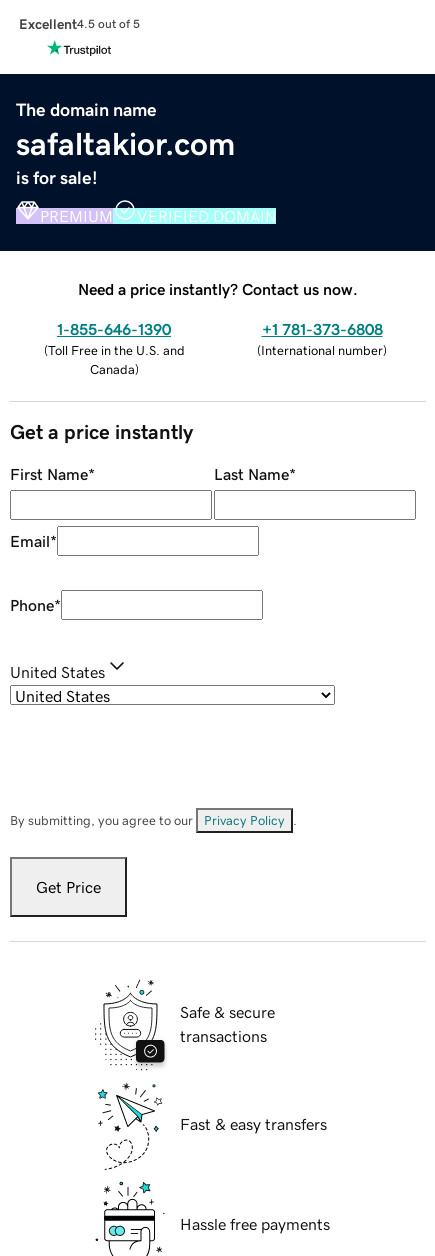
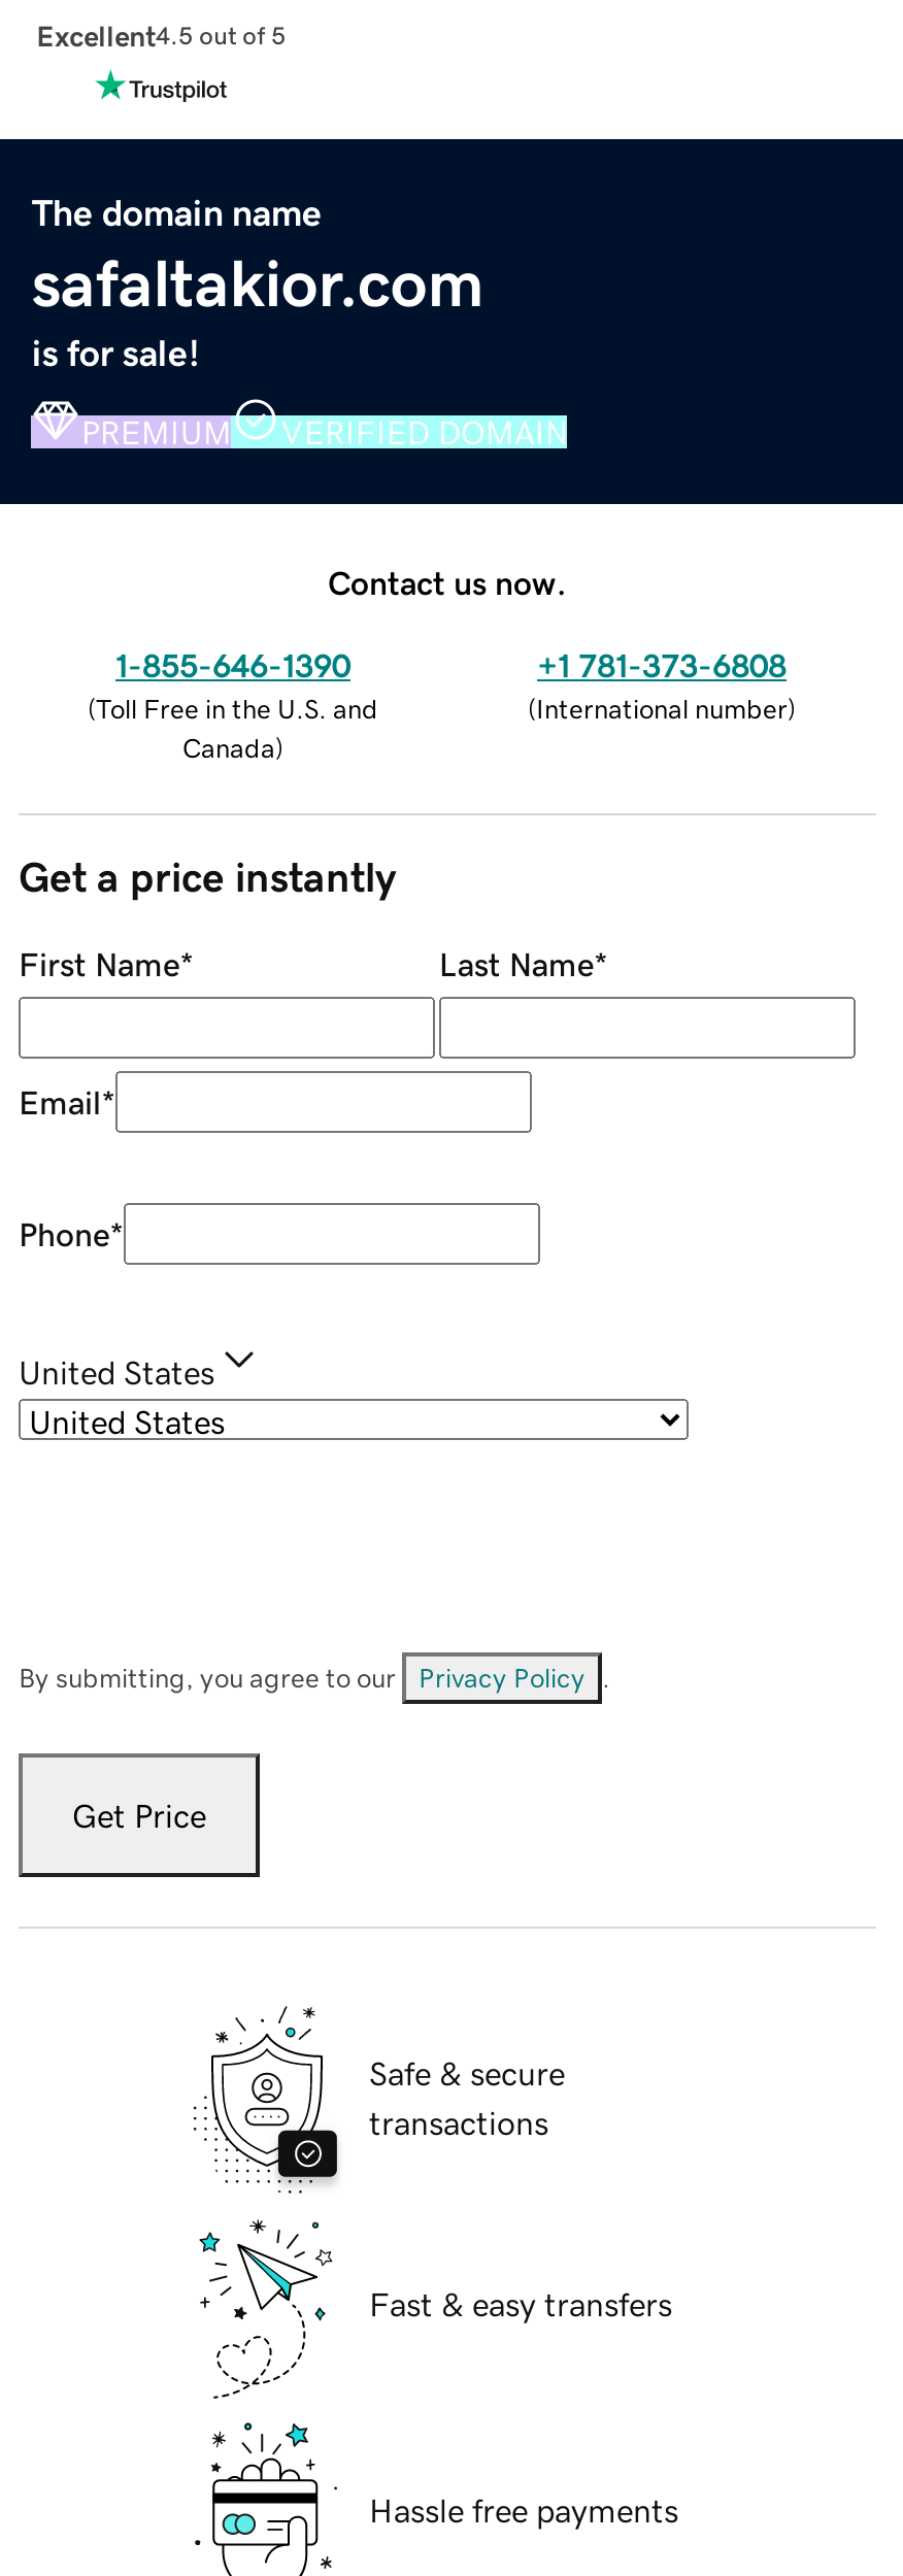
[78,281,358,297] Need a price instantly? Contact us now. -> [328,565,567,598] Contact us now.

